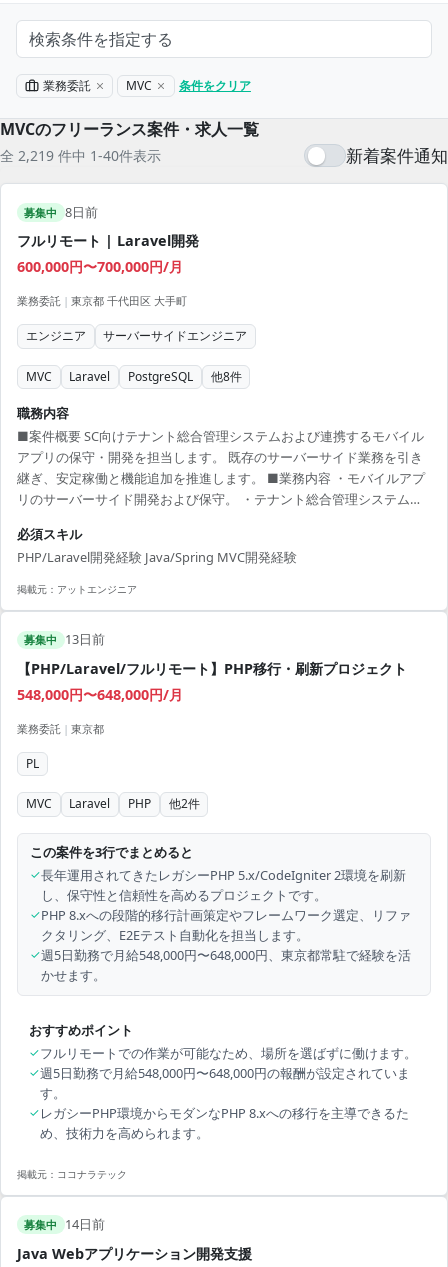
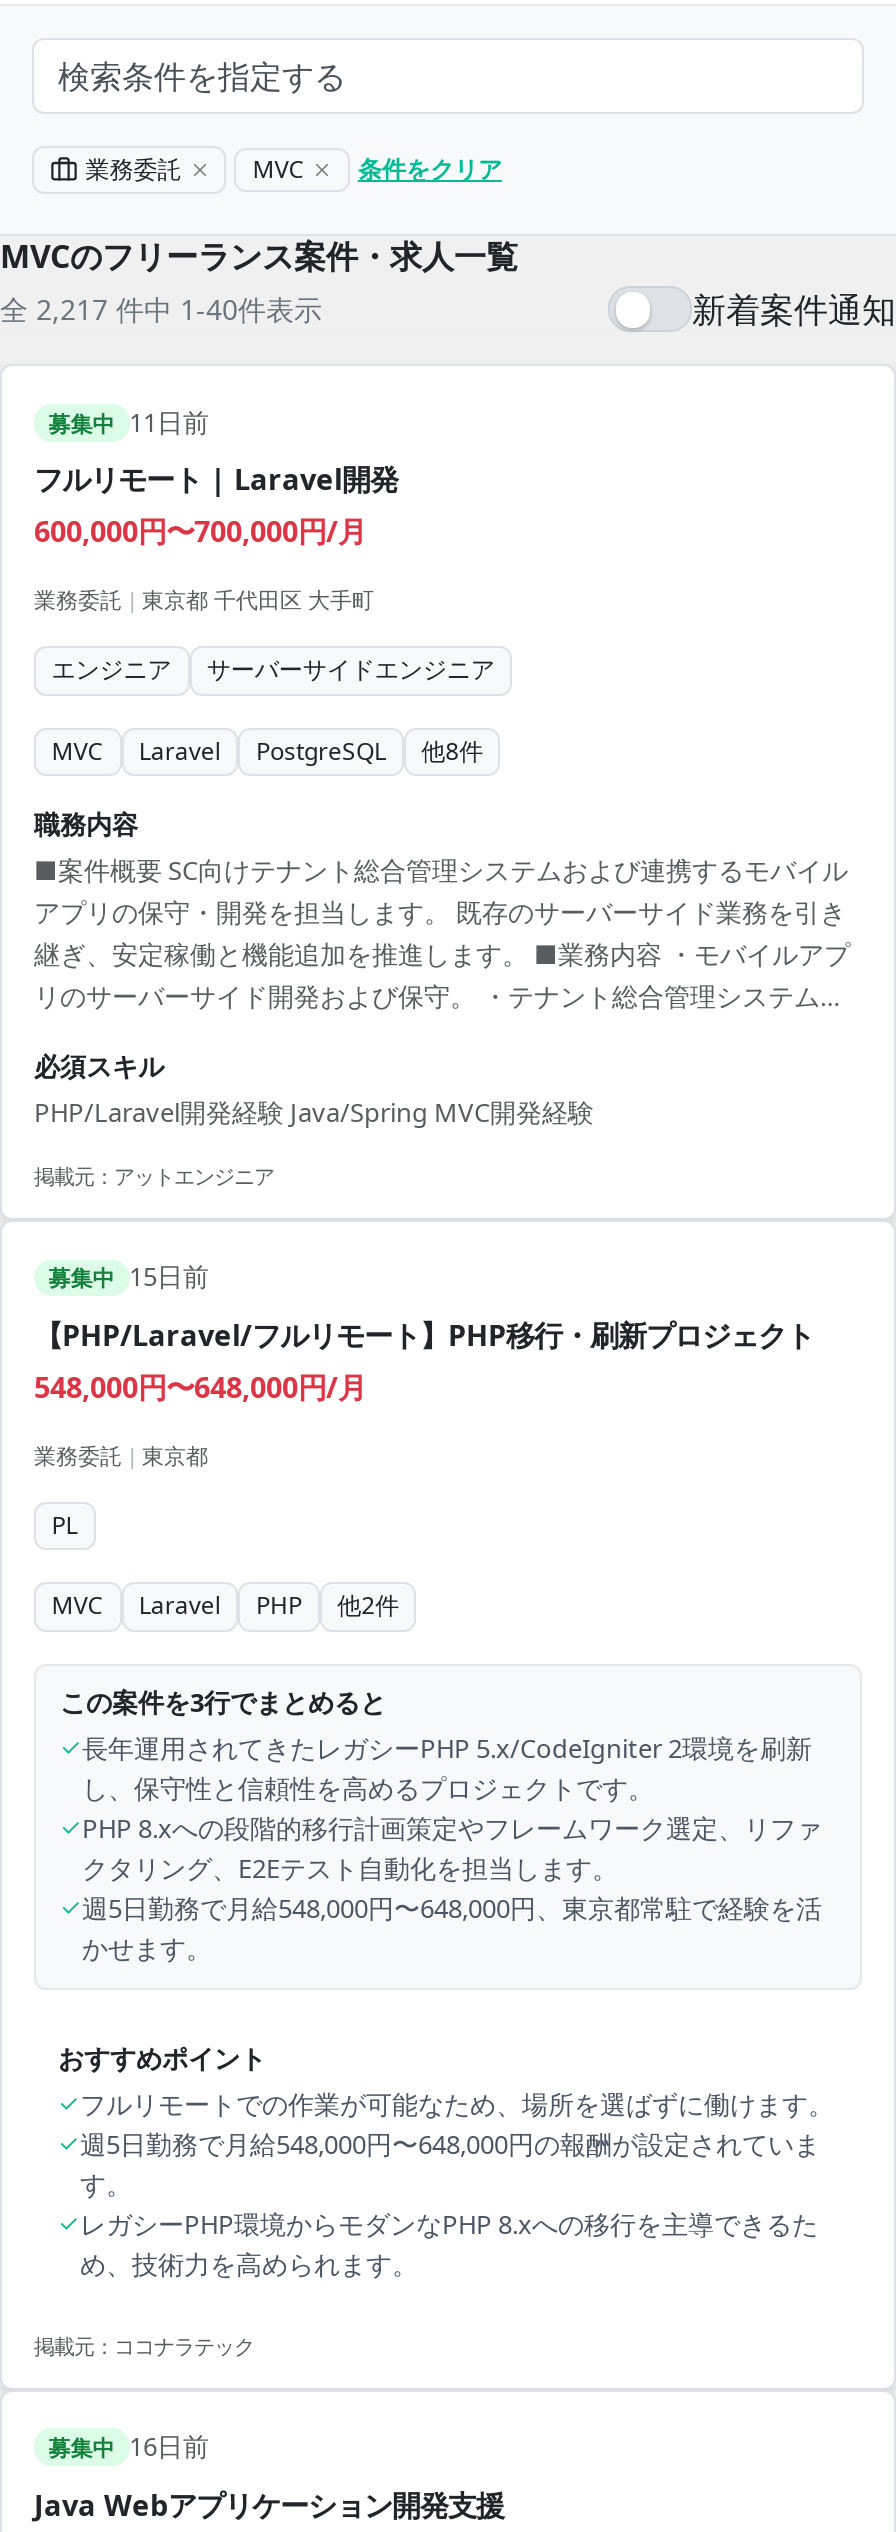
[0,146,161,165] 全 2,219 件中 1-40件表示 -> [0,289,322,327] 全 2,217 件中 1-40件表示
[24,203,97,221] 募集中 8日前 -> [49,403,209,439] 募集中 11日前
[24,630,104,648] 募集中 13日前 -> [49,1259,209,1295] 募集中 15日前
[24,1215,104,1233] 募集中 14日前 -> [49,2428,209,2464] 募集中 16日前

